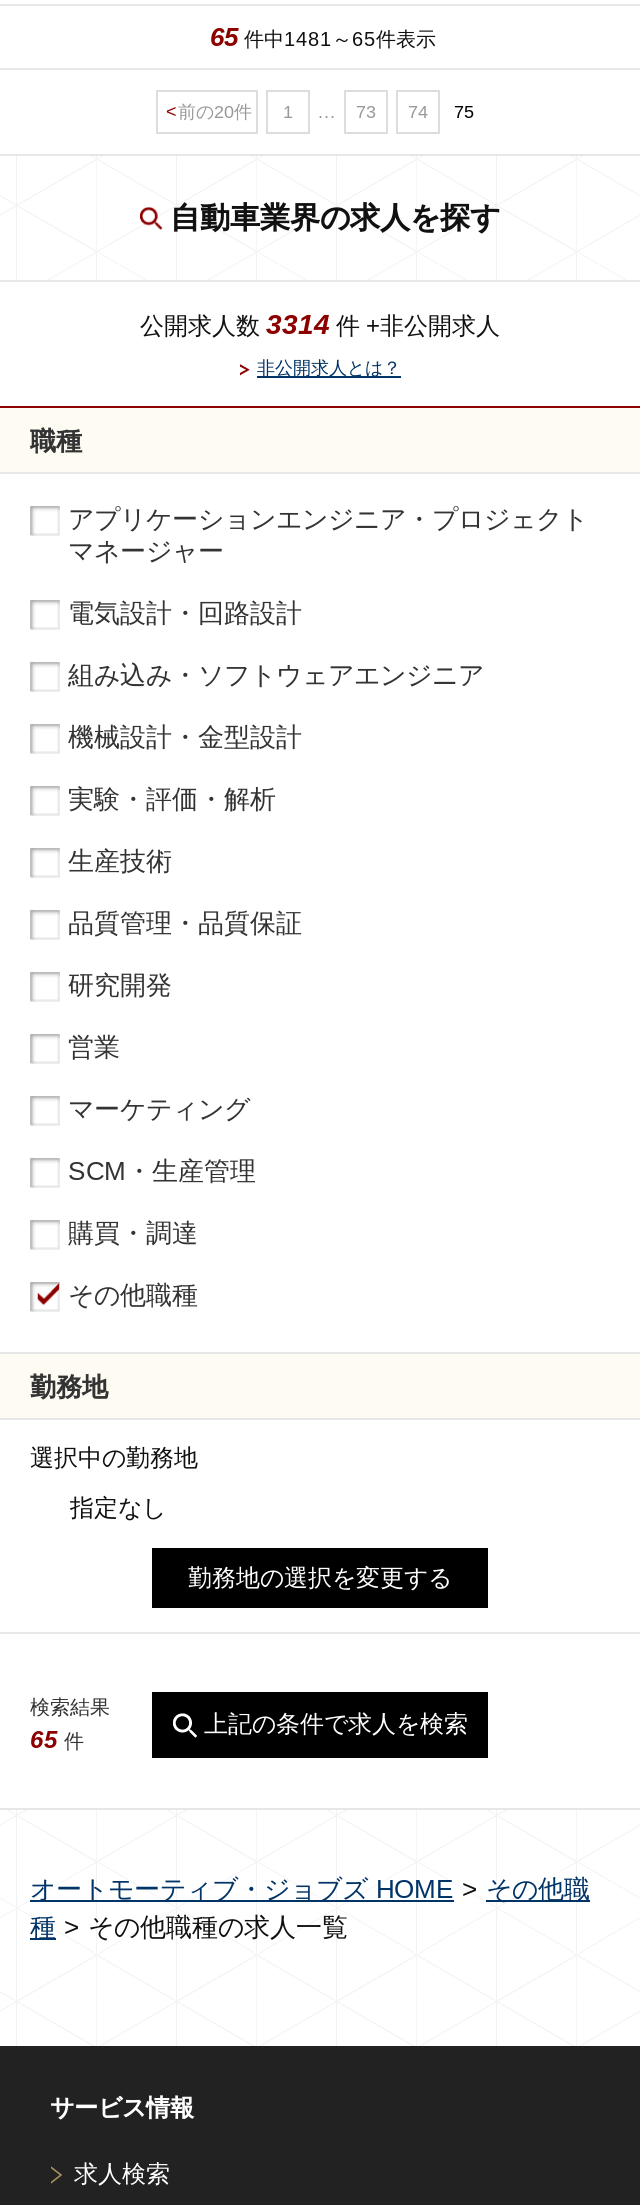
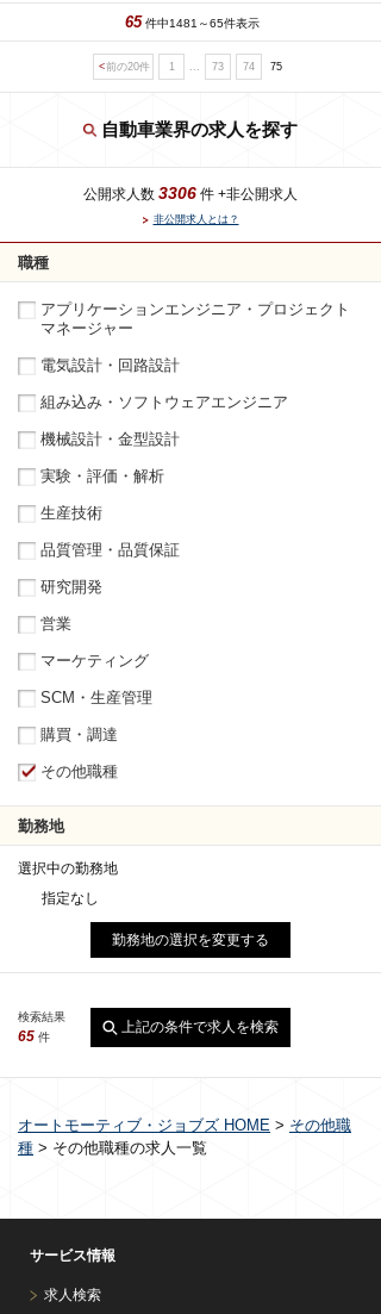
[140,309,500,341] 公開求人数3314 件 +非公開求人 -> [83,184,298,203] 公開求人数3306 件 +非公開求人

